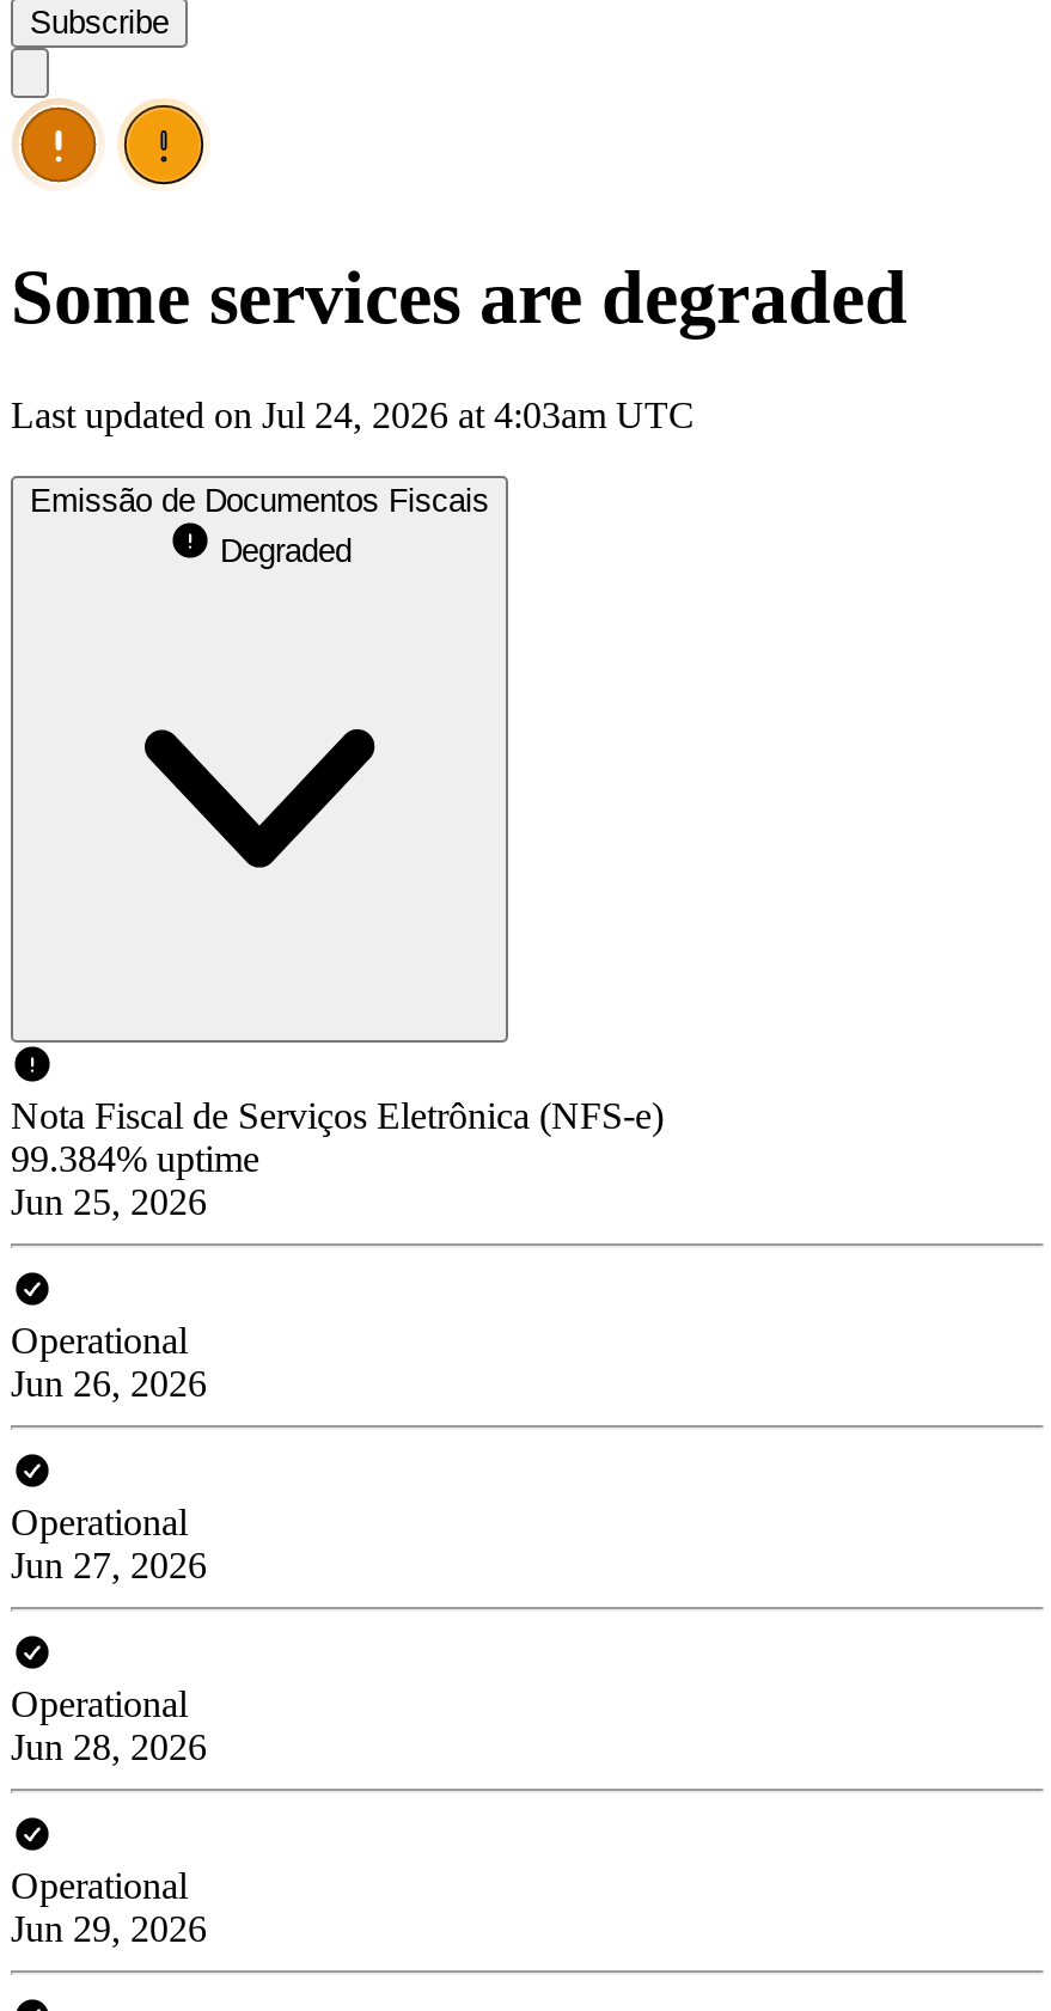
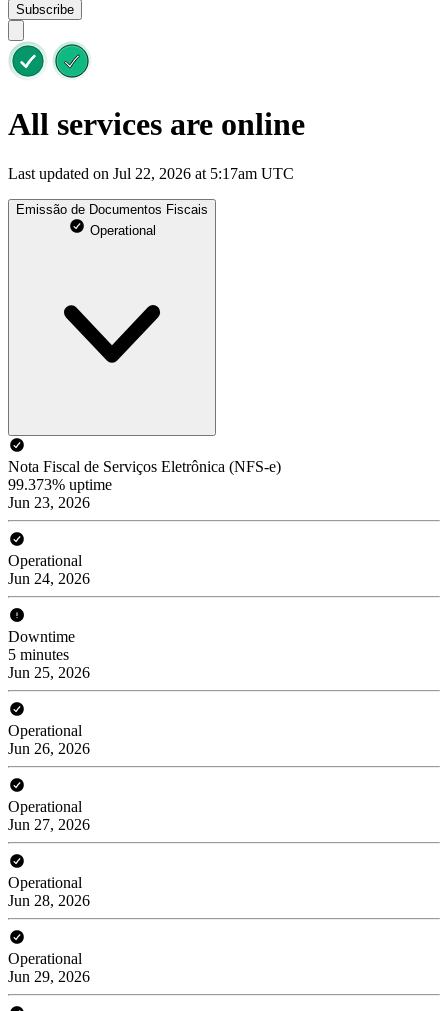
[11,100,908,341] [image] | Some services are degraded -> [8,42,305,142] [image] | All services are online
[118,100,204,187] [image] -> [53,42,90,79] [image]
[11,394,695,435] Last updated on Jul 24, 2026 at 4:03am UTC -> [8,165,294,182] Last updated on Jul 22, 2026 at 5:17am UTC
[210,533,352,569] Degraded -> [86,223,156,238] Operational
[11,1138,259,1179] 99.384% uptime -> [8,476,112,663] 99.373% uptime | Jun 23, 2026 | Operational | Jun 24, 2026 | Downtime | 5 minutes

